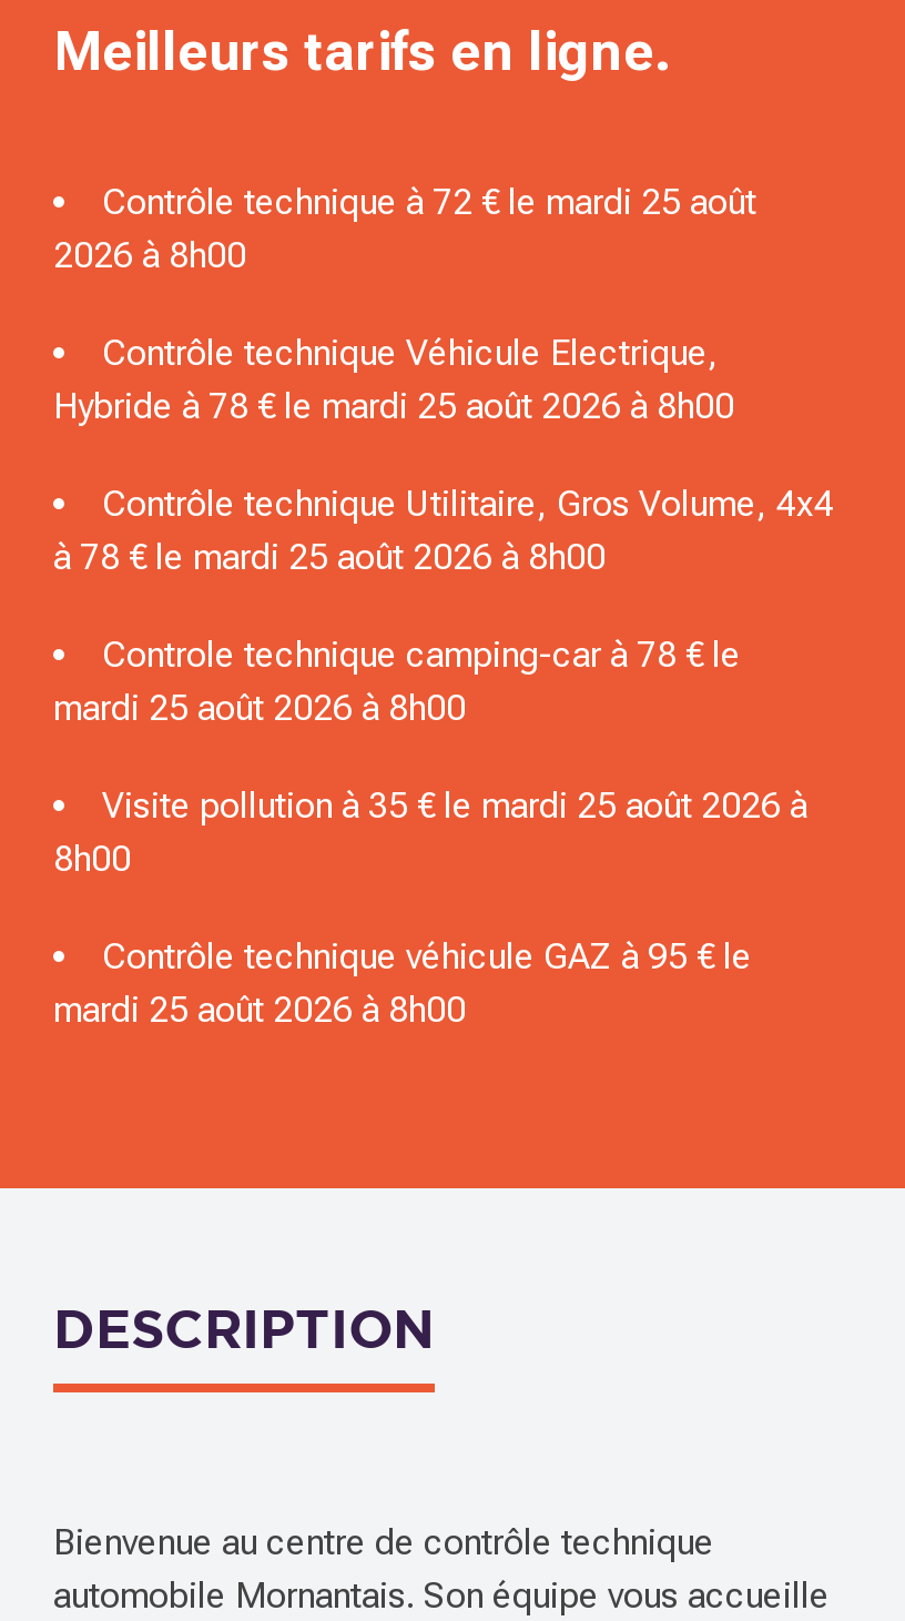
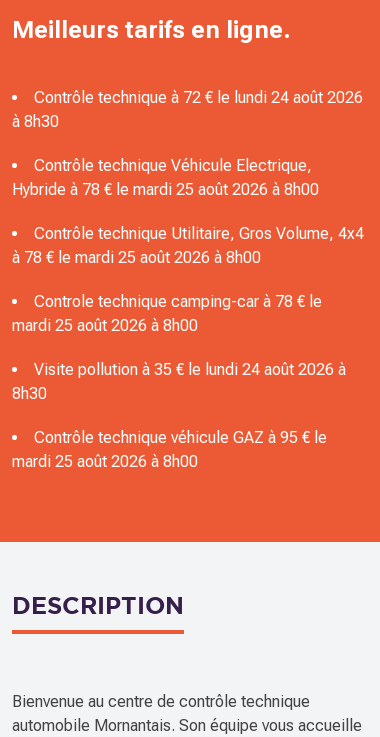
[53,180,756,276] Contrôle technique à 72 € le mardi 25 août | 2026 à 8h00 -> [12,88,363,131] Contrôle technique à 72 € le lundi 24 août 2026 | à 8h30
[53,784,807,879] Visite pollution à 35 € le mardi 25 août 2026 à | 8h00 -> [12,360,346,403] Visite pollution à 35 € le lundi 24 août 2026 à | 8h30

